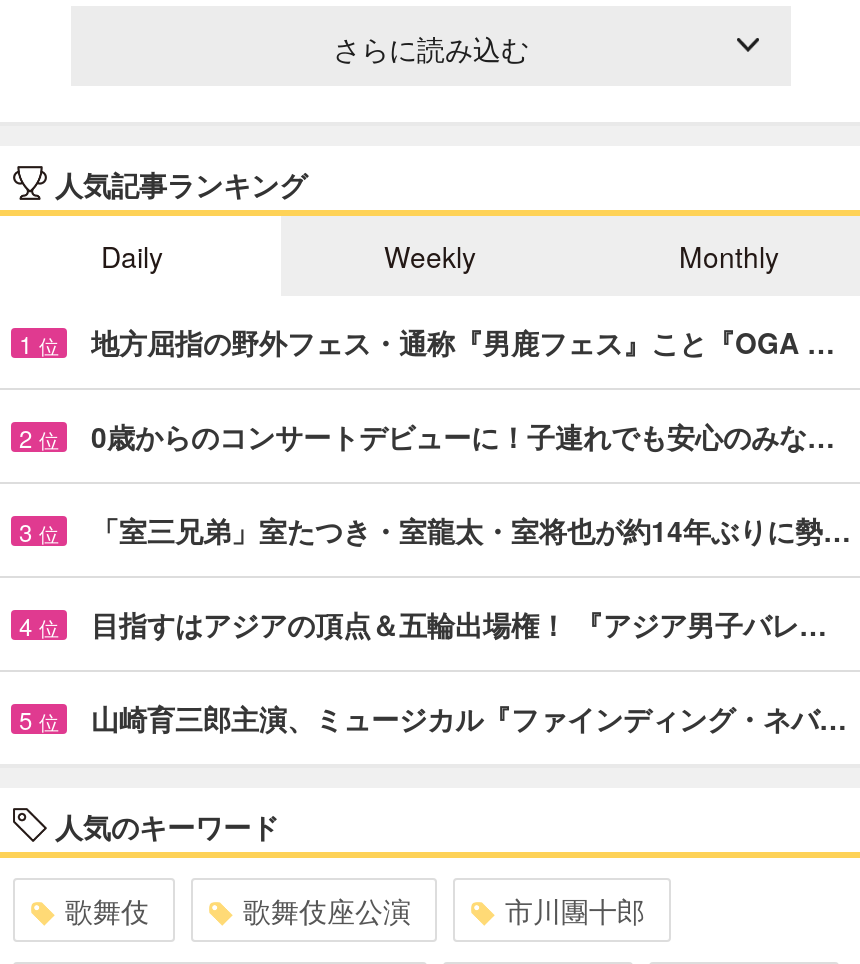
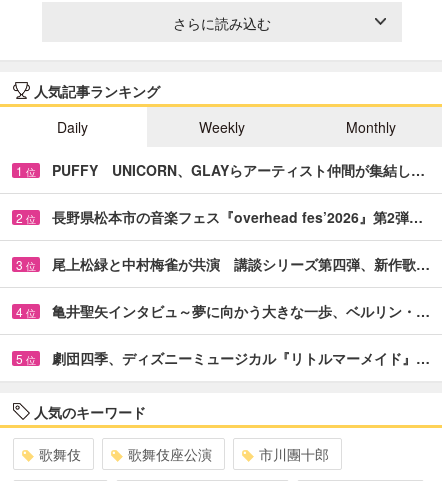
[91,322,835,362] 地方屈指の野外フェス・通称『男鹿フェス』こと『OGA … -> [52,160,425,180] PUFFY UNICORN、GLAYらアーティスト仲間が集結し…
[91,416,835,456] 0歳からのコンサートデビューに！子連れでも安心のみな… -> [52,207,423,227] 長野県松本市の音楽フェス『overhead fes’2026』第2弾…
[91,510,851,550] 「室三兄弟」室たつき・室龍太・室将也が約14年ぶりに勢… -> [52,254,430,274] 尾上松緑と中村梅雀が共演 講談シリーズ第四弾、新作歌…
[91,604,827,644] 目指すはアジアの頂点＆五輪出場権！ 『アジア男子バレ… -> [52,301,430,321] 亀井聖矢インタビュ～夢に向かう大きな一歩、ベルリン・…
[91,698,847,738] 山崎育三郎主演、ミュージカル『ファインディング・ネバ… -> [52,348,430,368] 劇団四季、ディズニーミュージカル『リトルマーメイド』…

